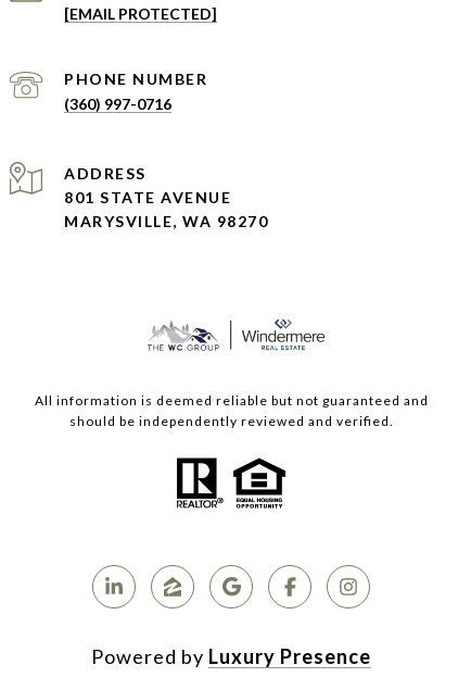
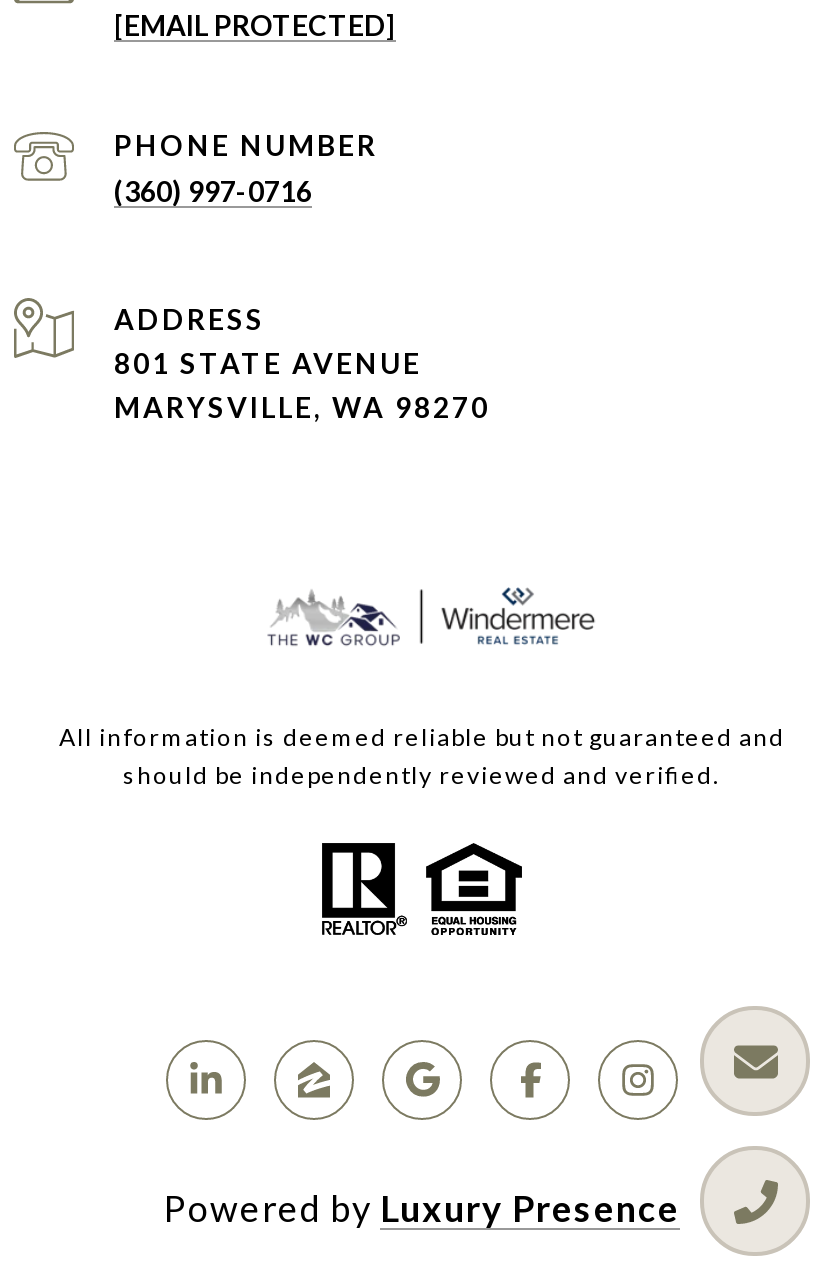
none -> [700,1006,810,1116] [image]
none -> [700,1146,810,1256] [image]

